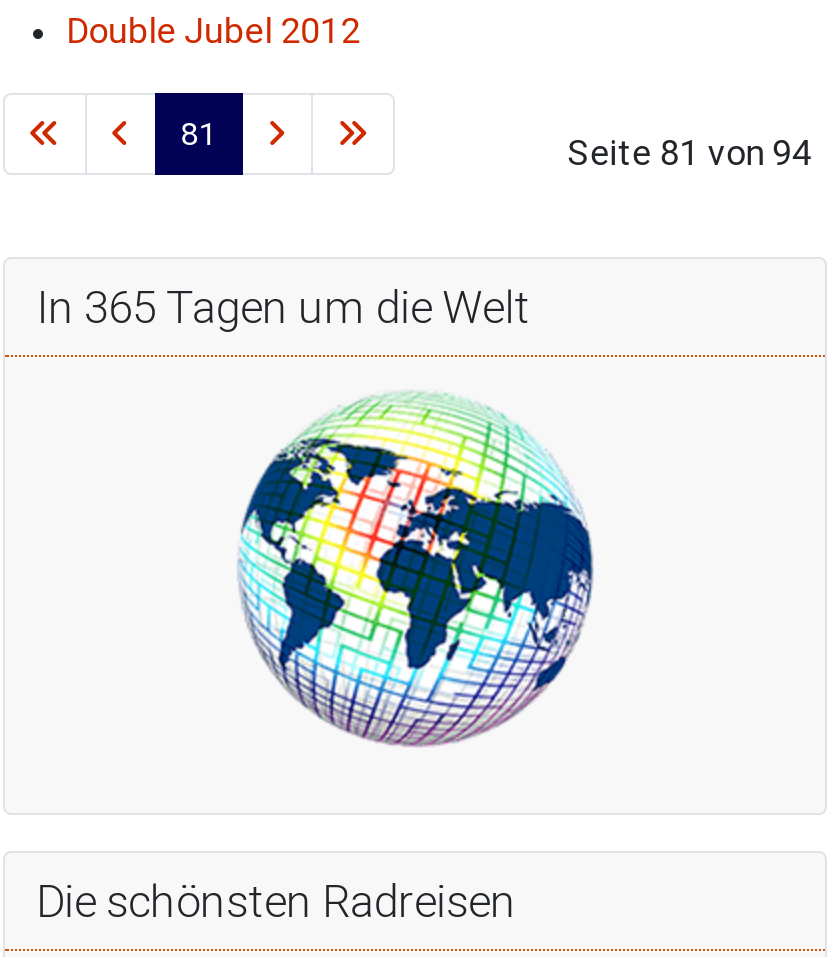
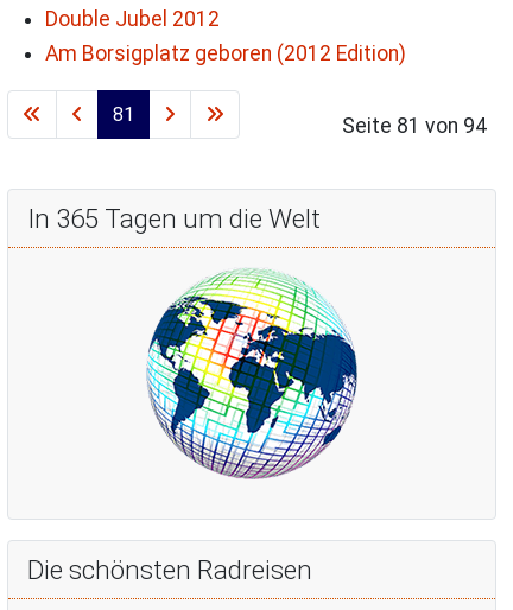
none -> [45,42,406,65] Am Borsigplatz geboren (2012 Edition)

